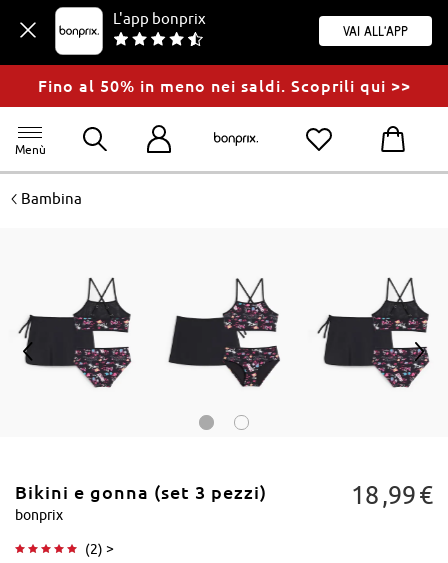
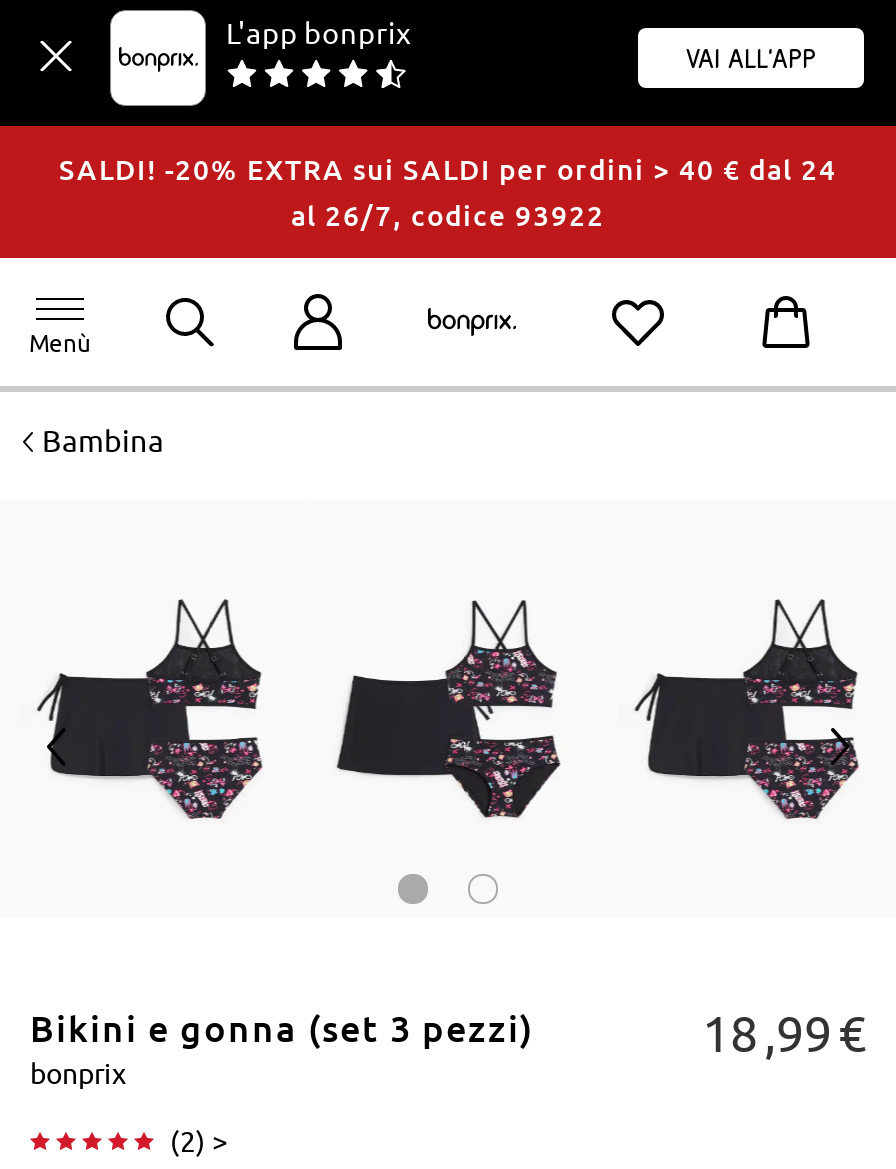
[37,77,410,95] Fino al 50% in meno nei saldi. Scoprili qui >> -> [59,154,837,232] SALDI! -20% EXTRA sui SALDI per ordini > 40 € dal 24 | al 26/7, codice 93922

